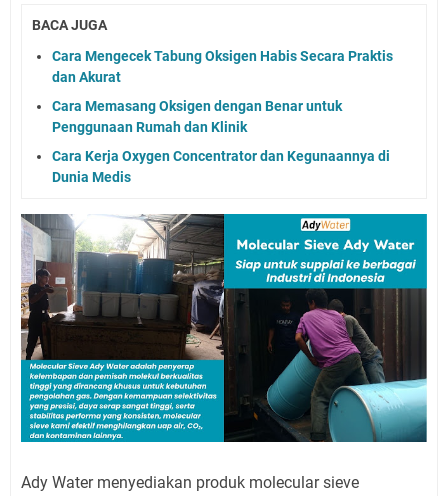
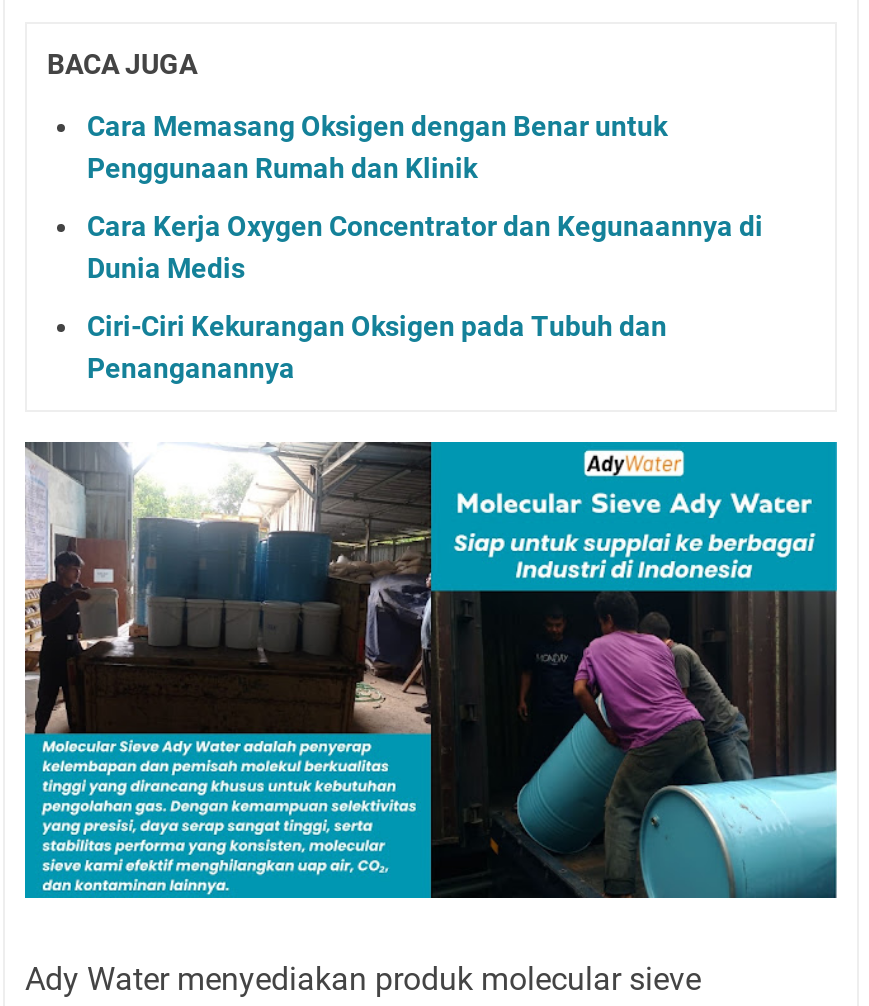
[52,48,393,85] Cara Mengecek Tabung Oksigen Habis Secara Praktis | dan Akurat -> none
moved [52,98,390,185] -> [87,110,763,284]: Cara Memasang Oksigen dengan Benar untuk | Penggunaan Rumah dan Klinik | Cara Kerja Oxygen Concentrator dan Kegunaannya di | Dunia Medis
none -> [87,310,667,384] Ciri-Ciri Kekurangan Oksigen pada Tubuh dan | Penanganannya

